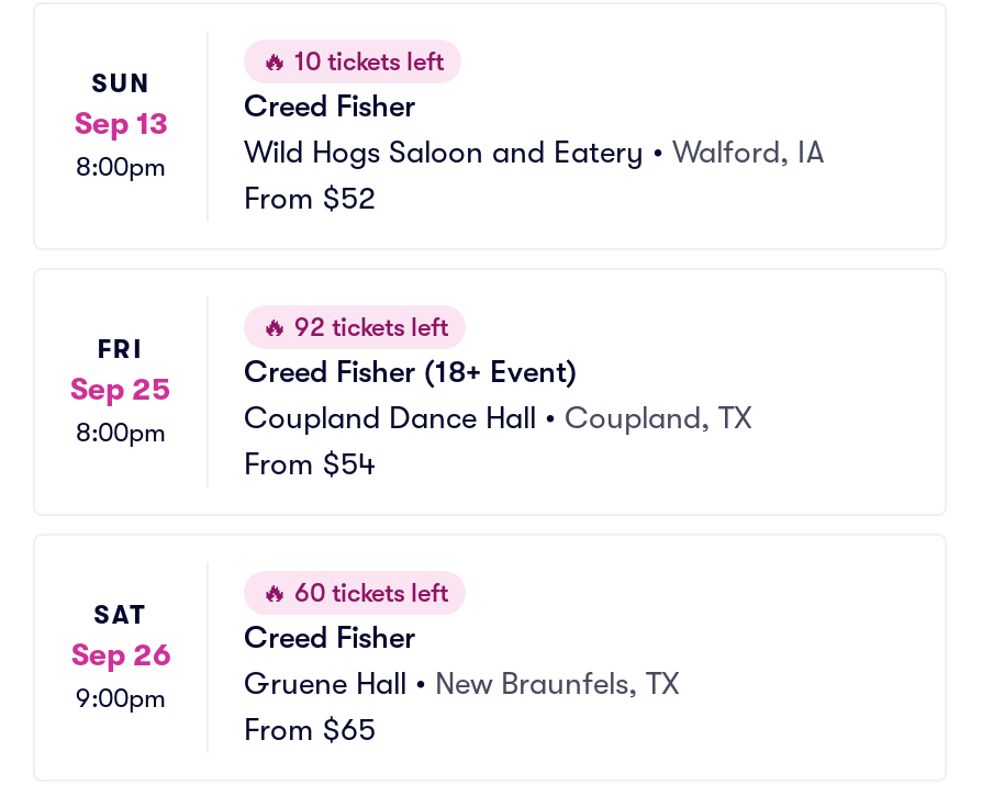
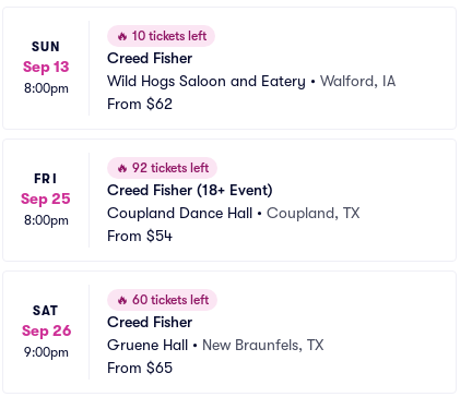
[244,180,376,215] From $52 -> [107,95,173,112] From $62

